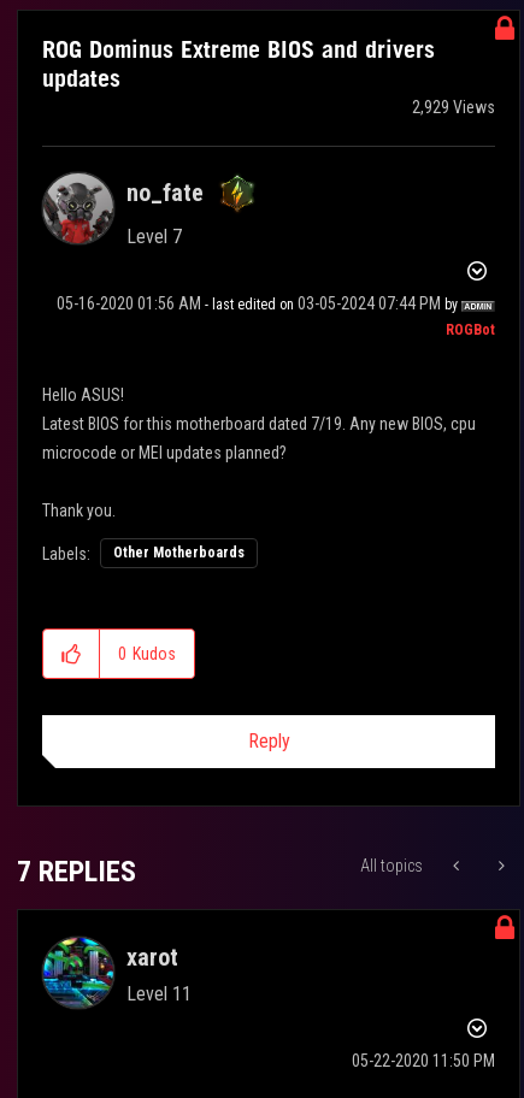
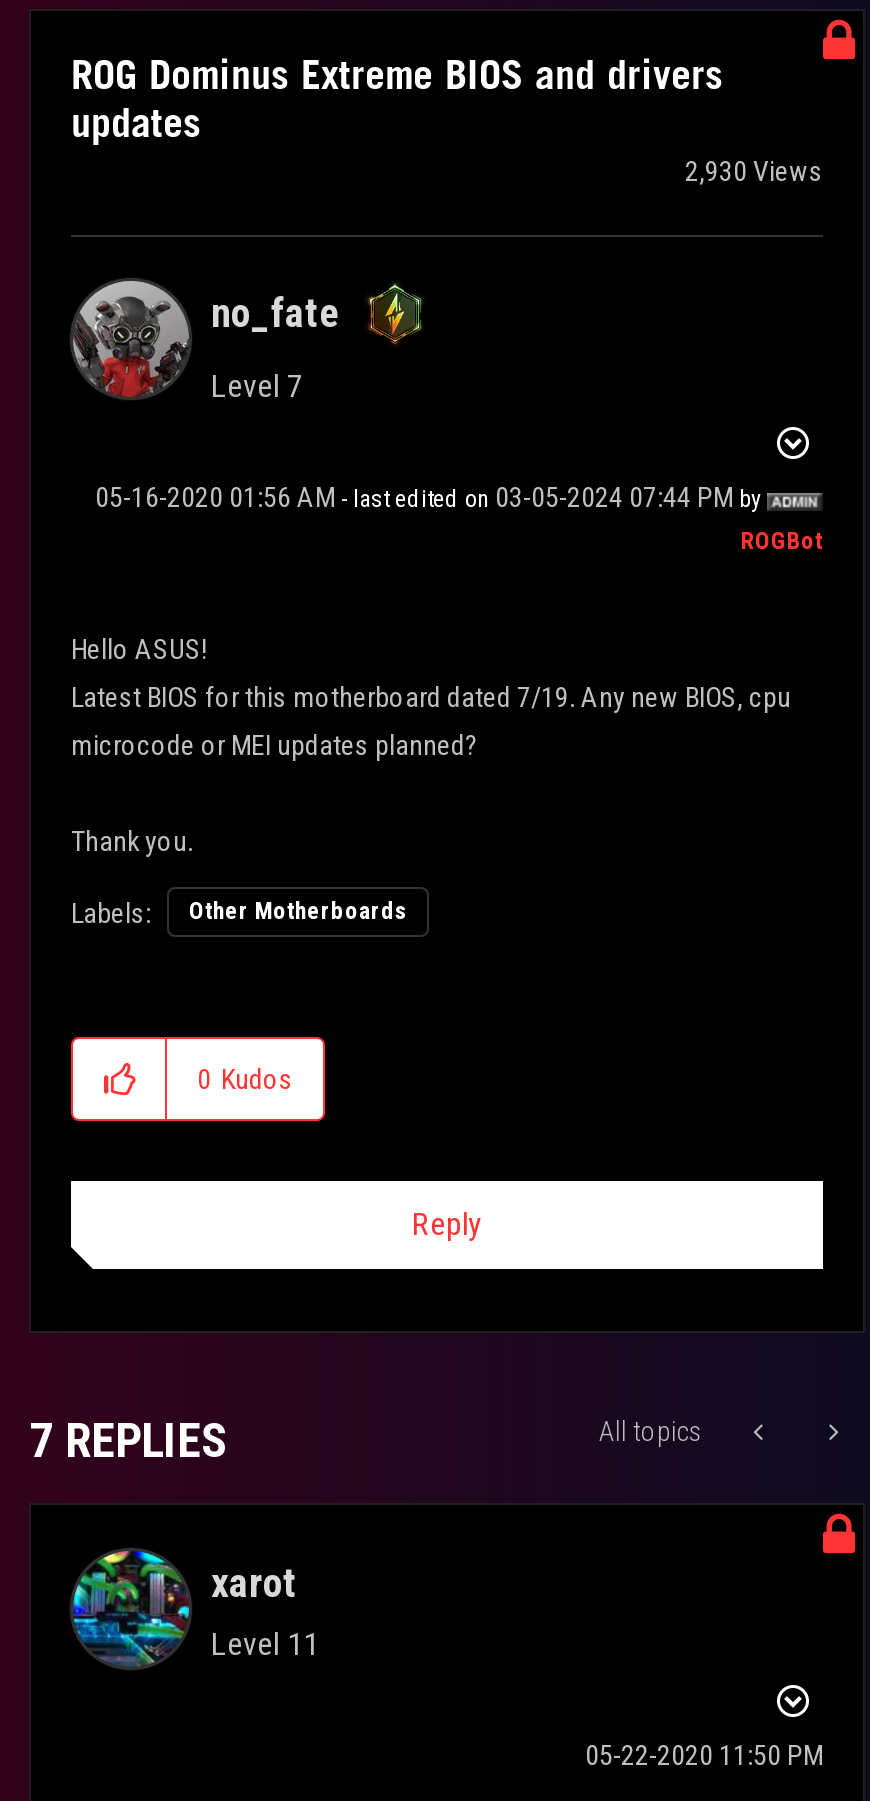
[412,98,495,117] 2,929 Views -> [685,155,823,187] 2,930 Views

